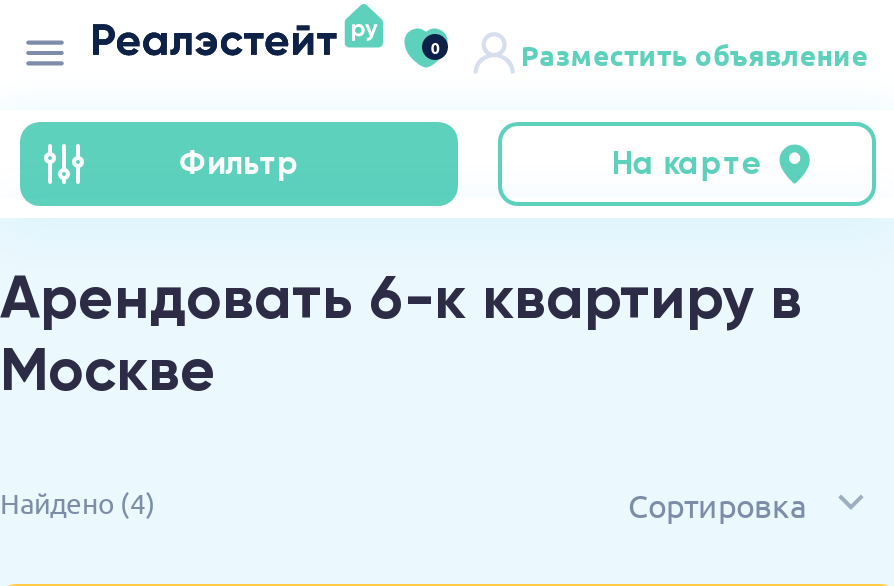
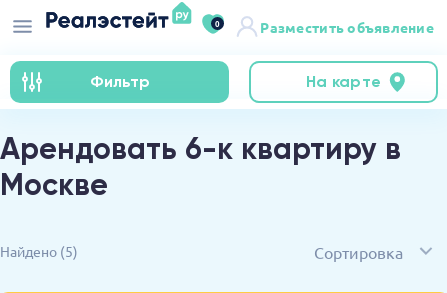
[0,484,156,520] Найдено (4) -> [0,242,78,260] Найдено (5)

